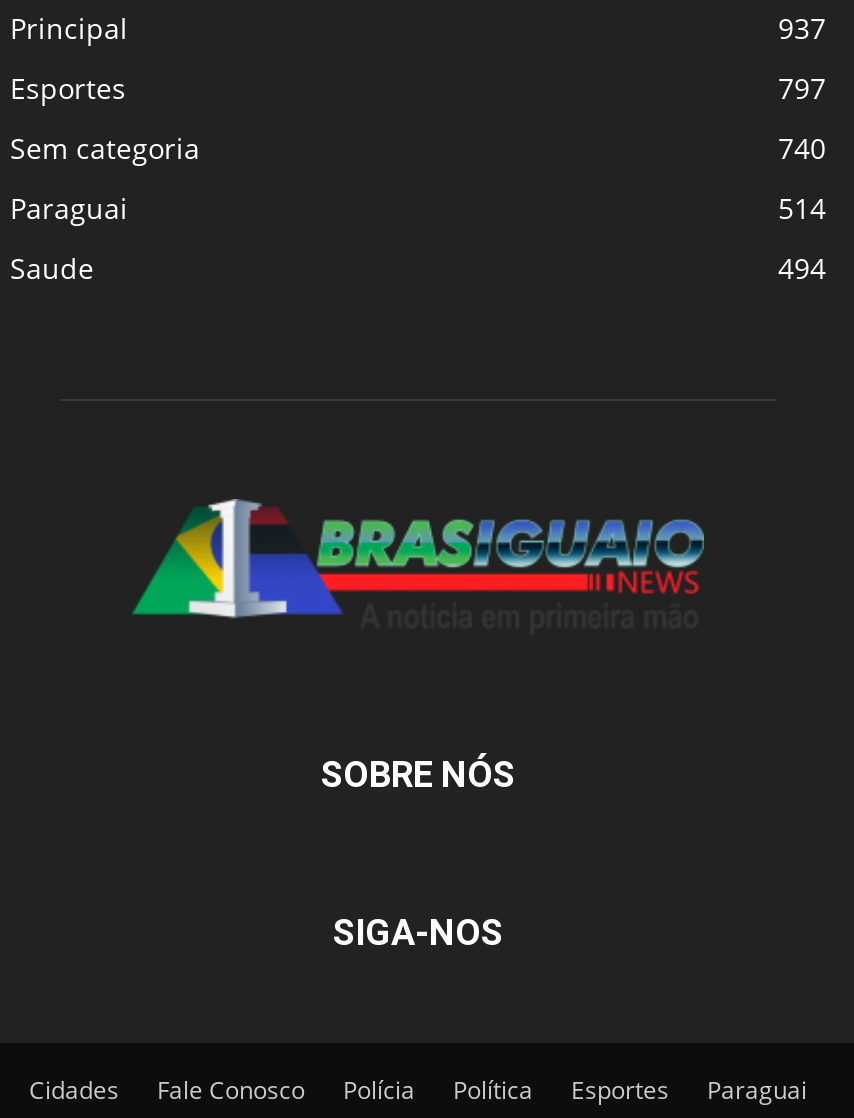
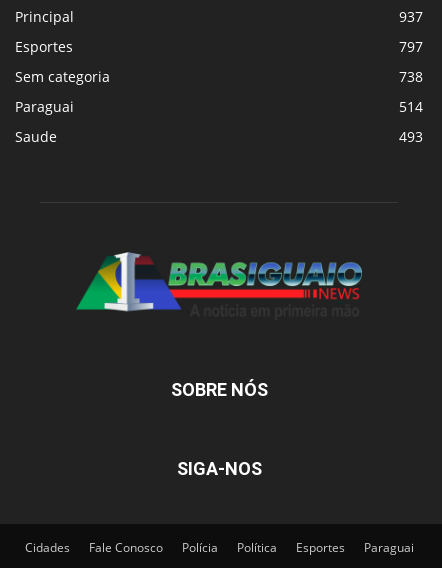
[778,129,826,167] 740 -> [399,67,423,86] 738
[778,249,826,287] 494 -> [399,127,423,146] 493

